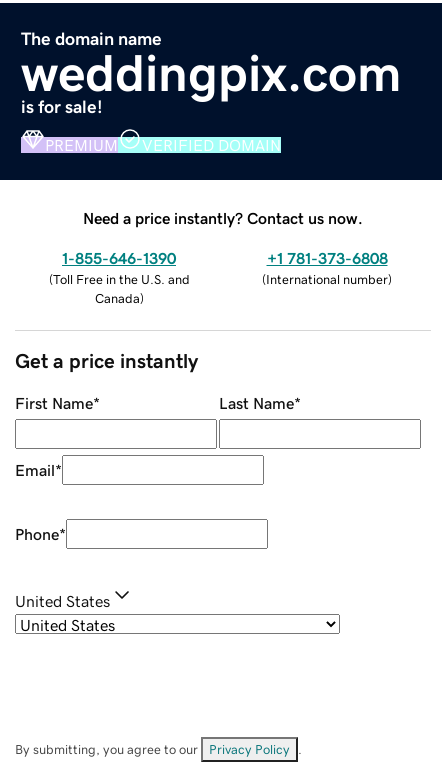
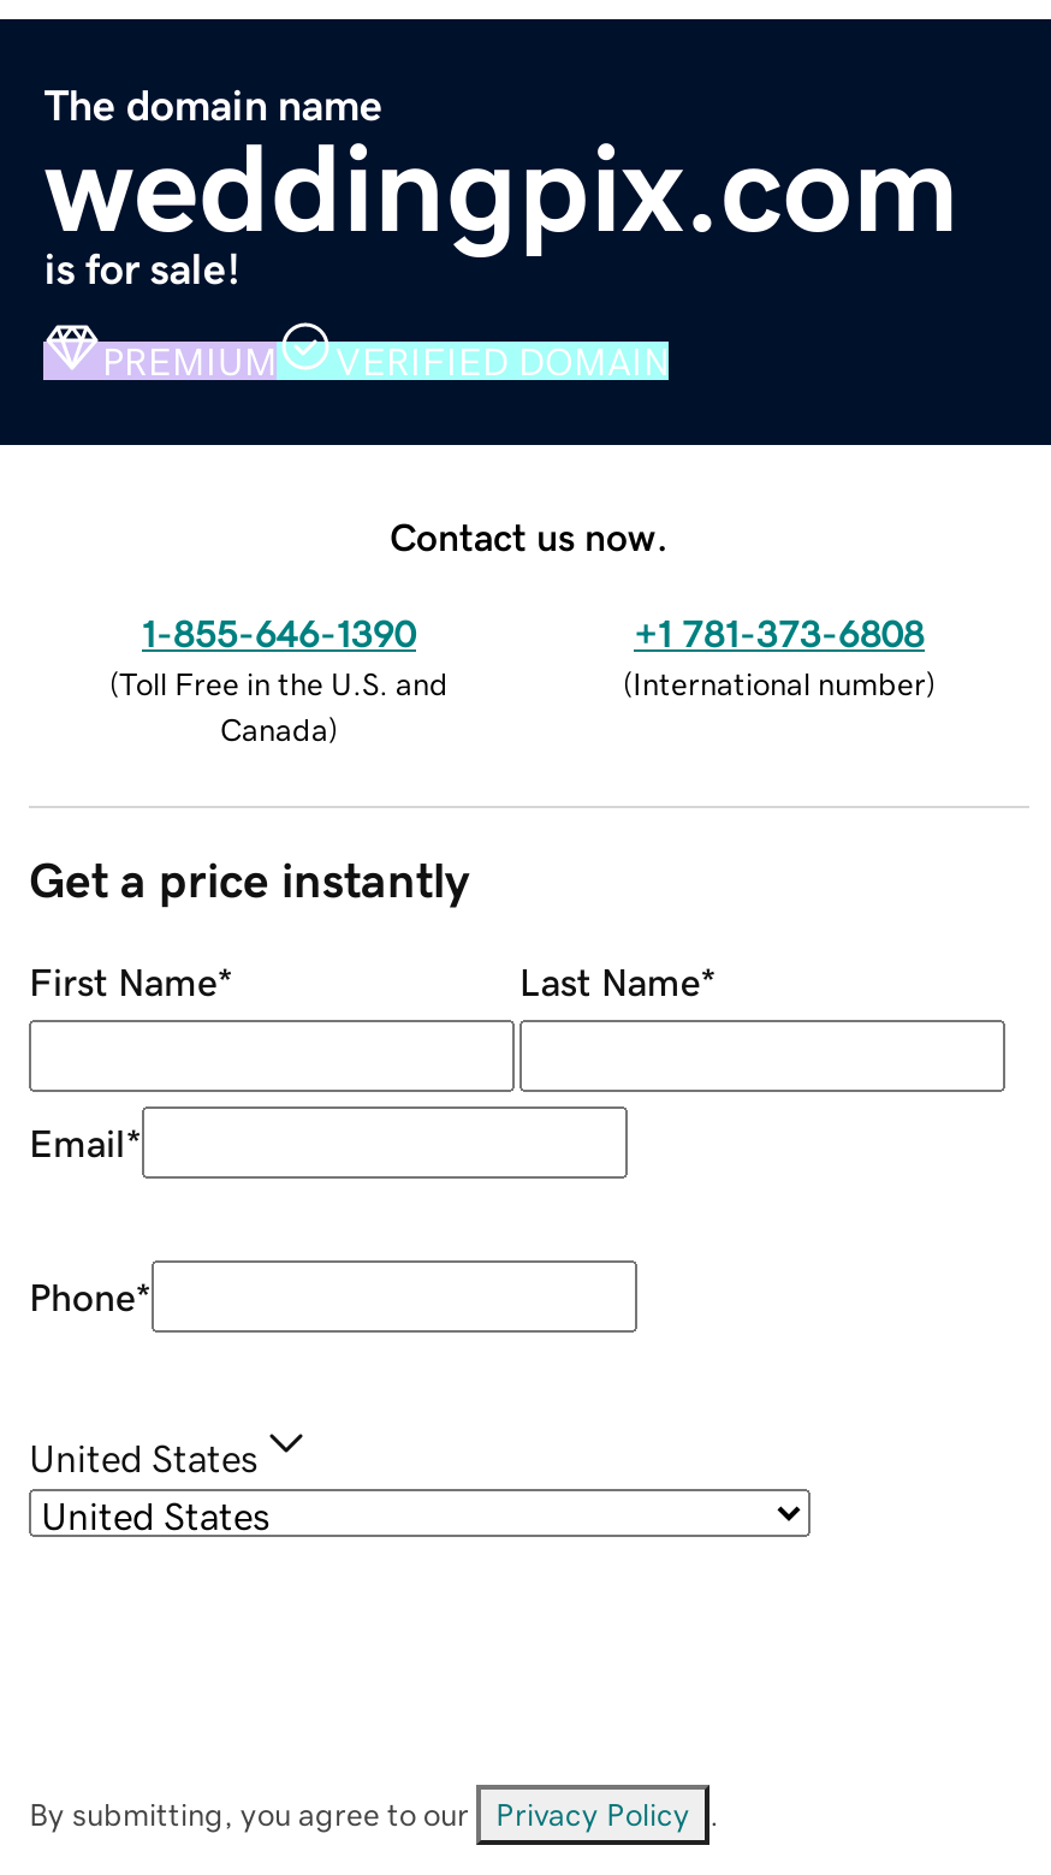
[83,210,363,226] Need a price instantly? Contact us now. -> [390,516,669,555] Contact us now.

